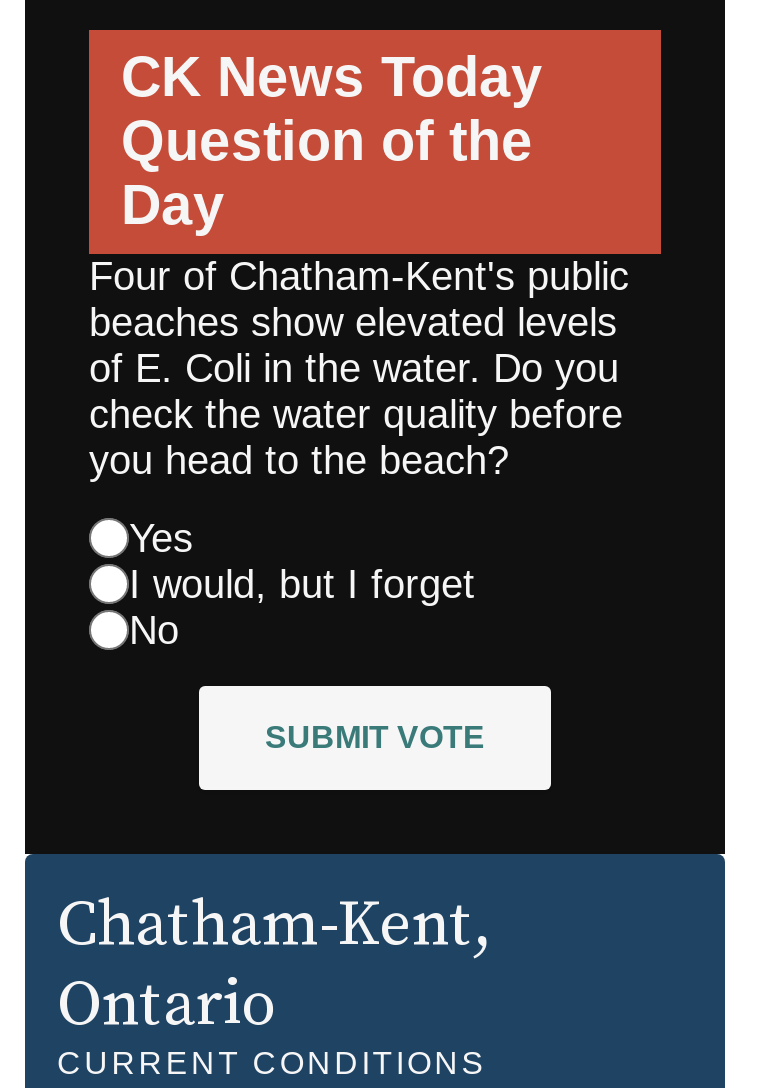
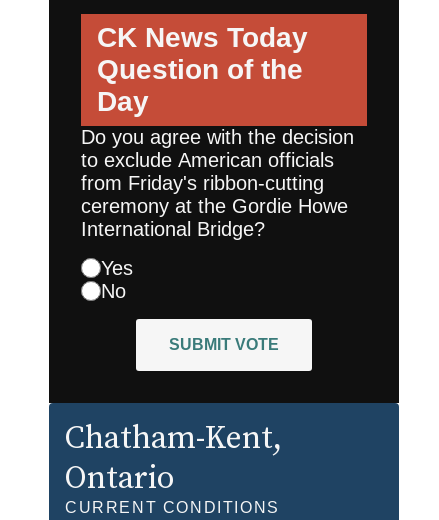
[89,254,629,482] Four of Chatham-Kent's public | beaches show elevated levels | of E. Coli in the water. Do you | check the water quality before | you head to the beach? -> [81,126,354,240] Do you agree with the decision | to exclude American officials | from Friday's ribbon-cutting | ceremony at the Gordie Howe | International Bridge?
[129,562,475,606] I would, but I forget -> none

